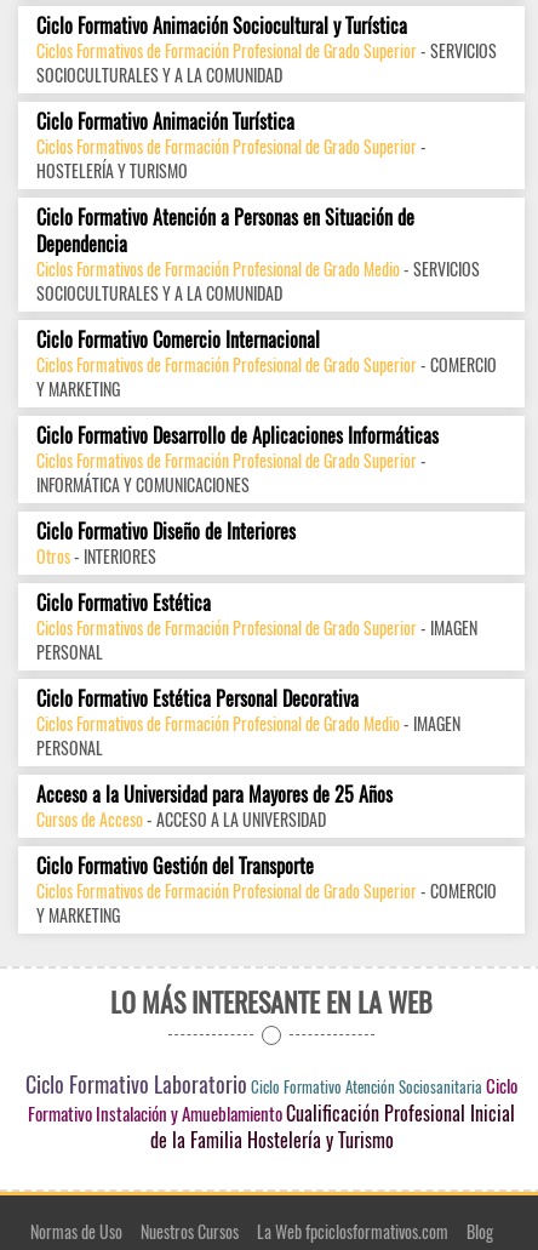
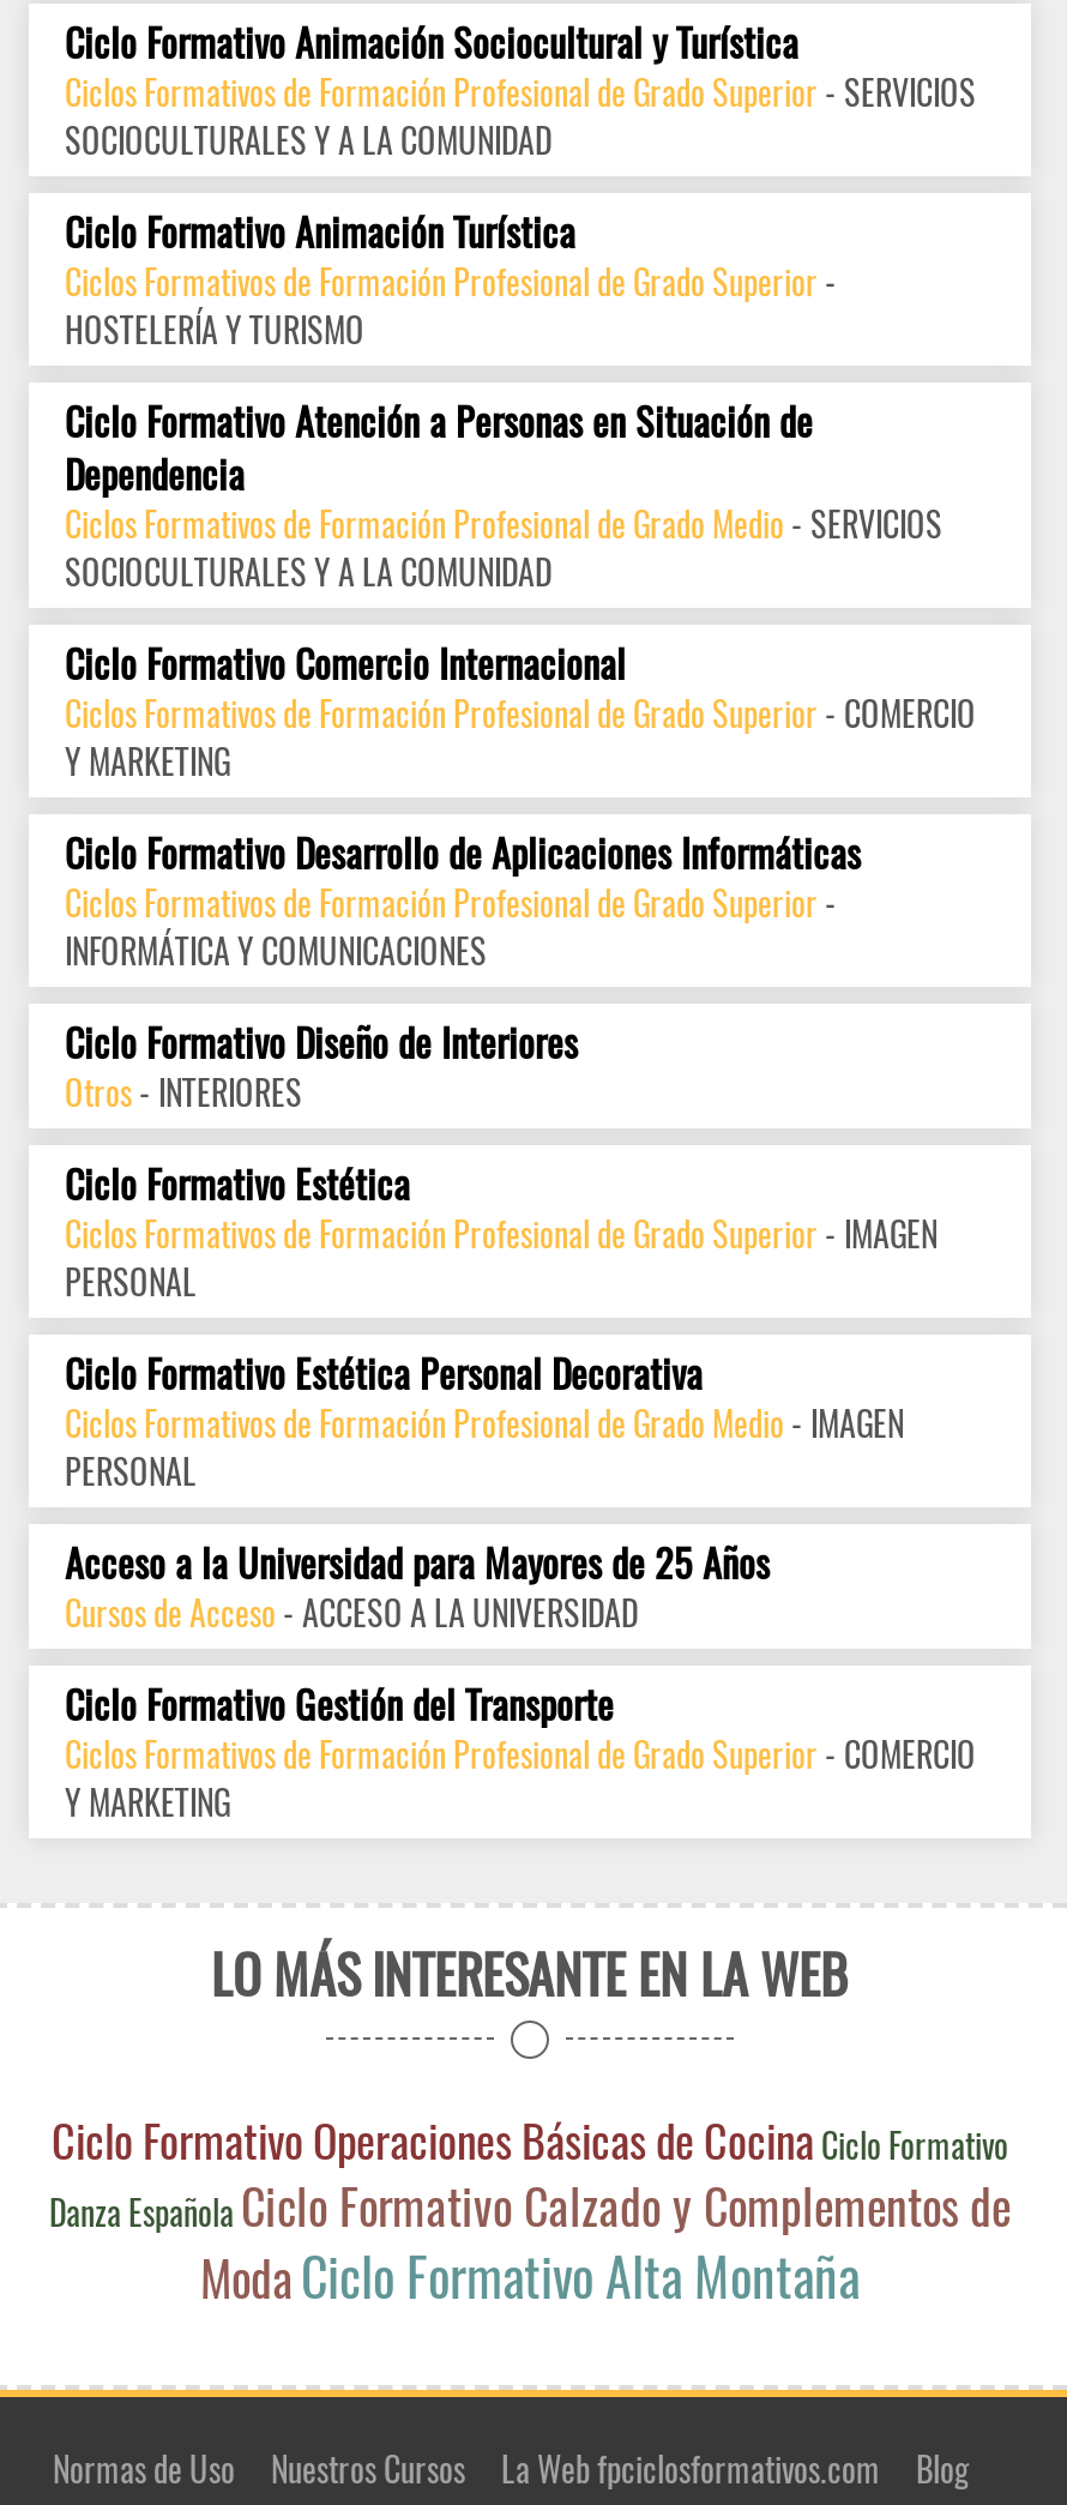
[25,1069,517,1155] Ciclo Formativo Laboratorio Ciclo Formativo Atención Sociosanitaria Ciclo | Formativo Instalación y Amueblamiento Cualificación Profesional Inicial | de la Familia Hostelería y Turismo -> [49,2105,1011,2314] Ciclo Formativo Operaciones Básicas de Cocina Ciclo Formativo | Danza Española Ciclo Formativo Calzado y Complementos de | Moda Ciclo Formativo Alta Montaña

